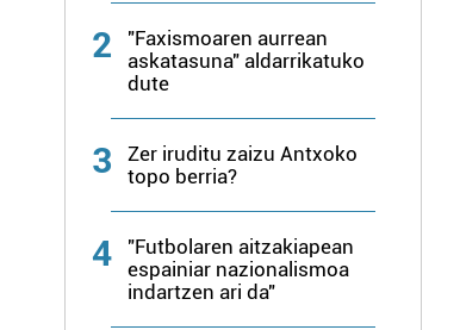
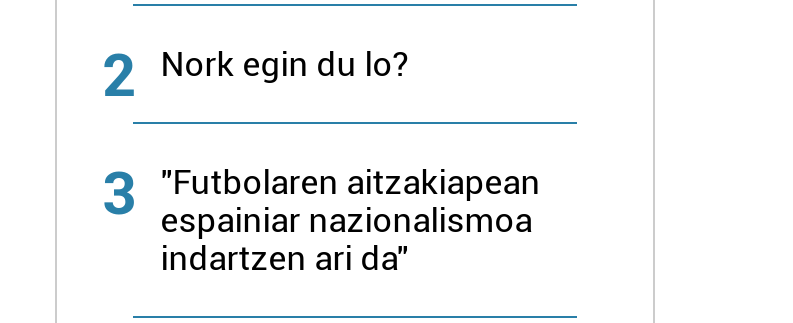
[127,26,364,95] "Faxismoaren aurrean | askatasuna" aldarrikatuko | dute -> [160,44,408,84] Nork egin du lo?
[92,141,357,273] Zer iruditu zaizu Antxoko | topo berria? | 4 -> none

